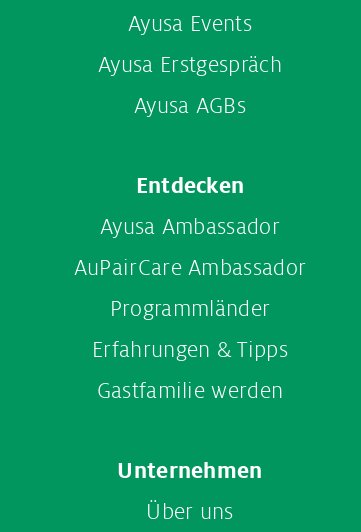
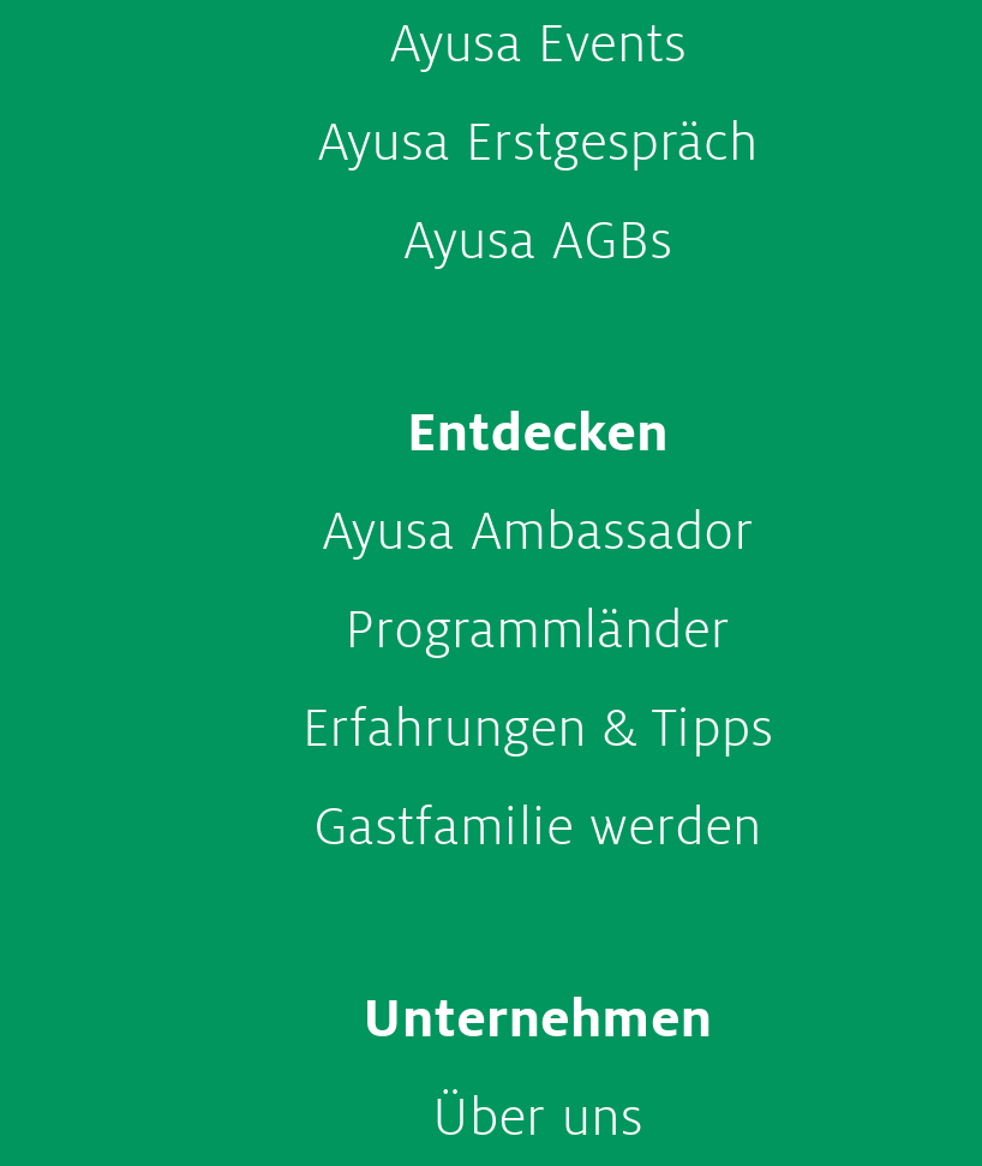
[74,255,306,279] AuPairCare Ambassador -> none

